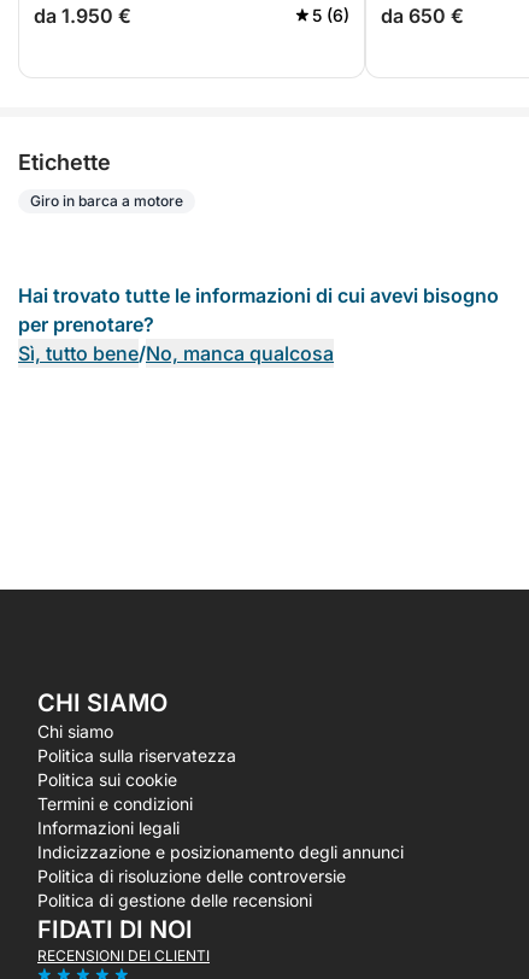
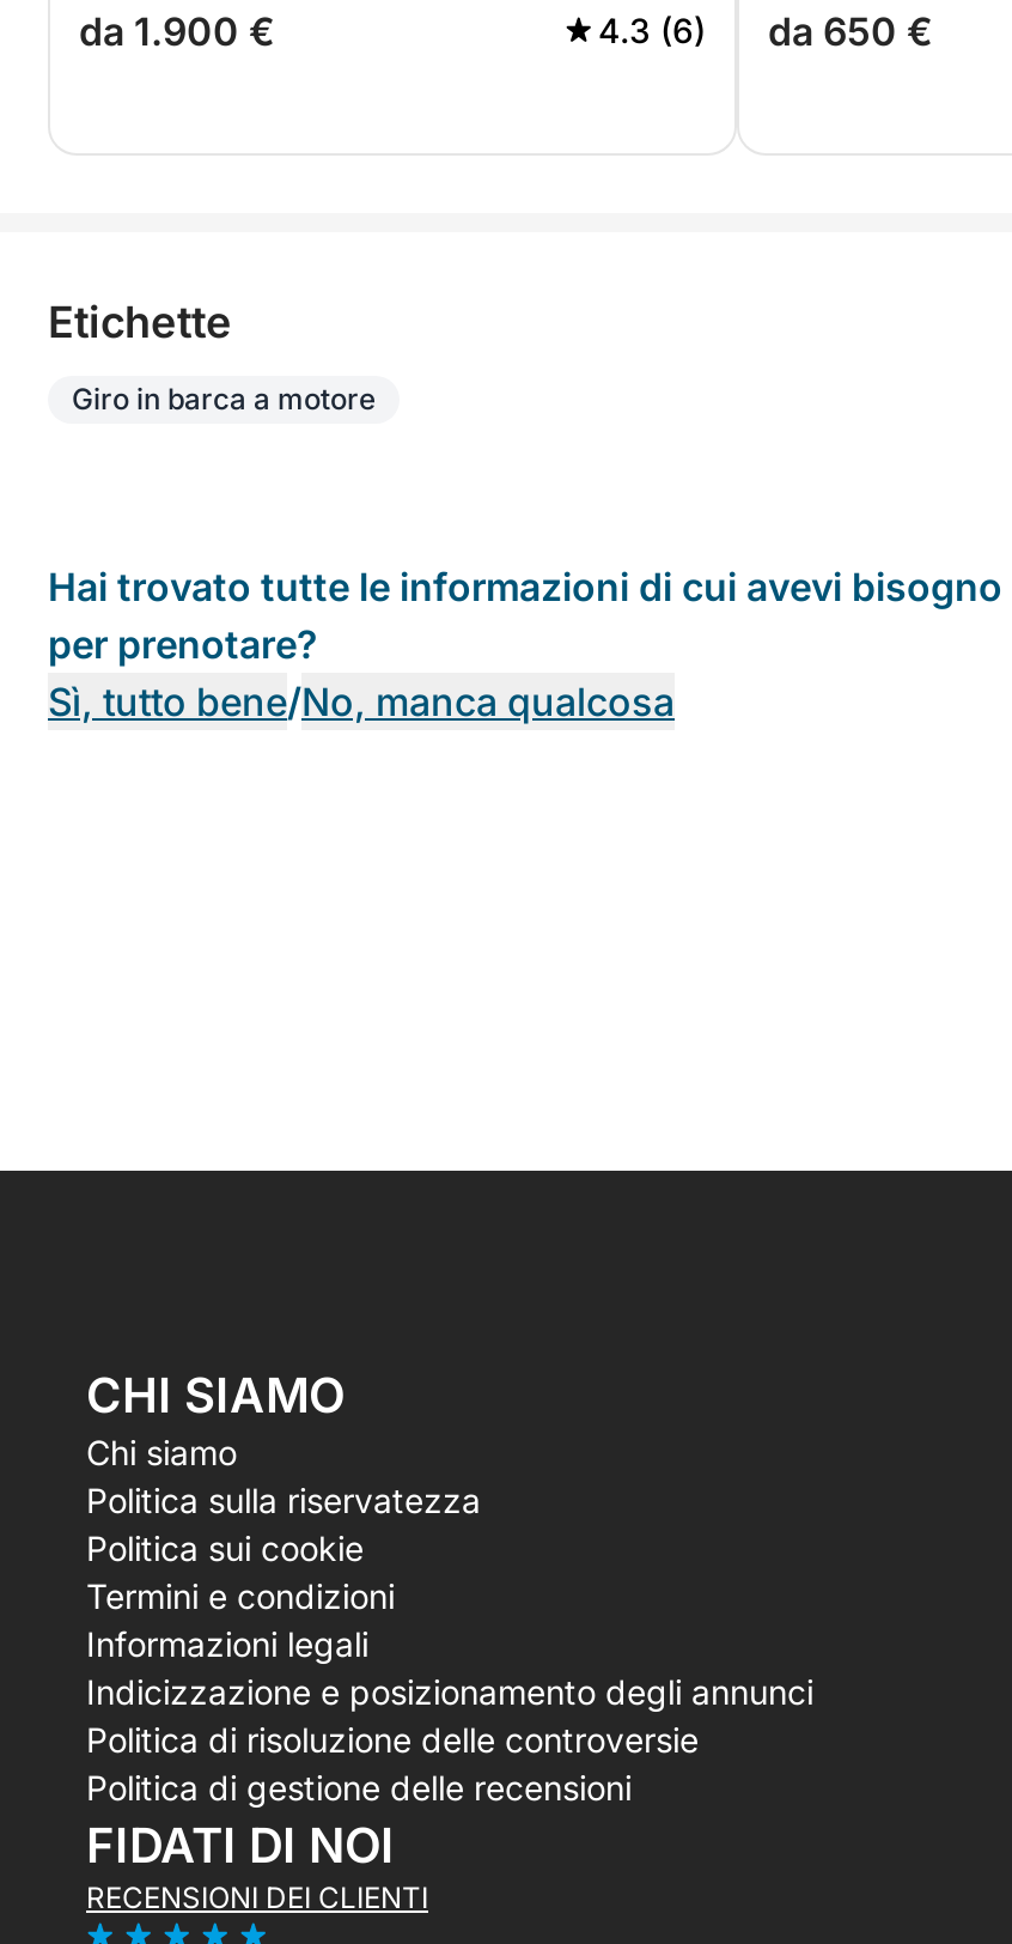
[34,4,131,28] da 1.950 € -> [79,7,275,55] da 1.900 €
[312,4,464,28] 5 (6) da 650 € -> [598,7,933,55] 4.3 (6) da 650 €

